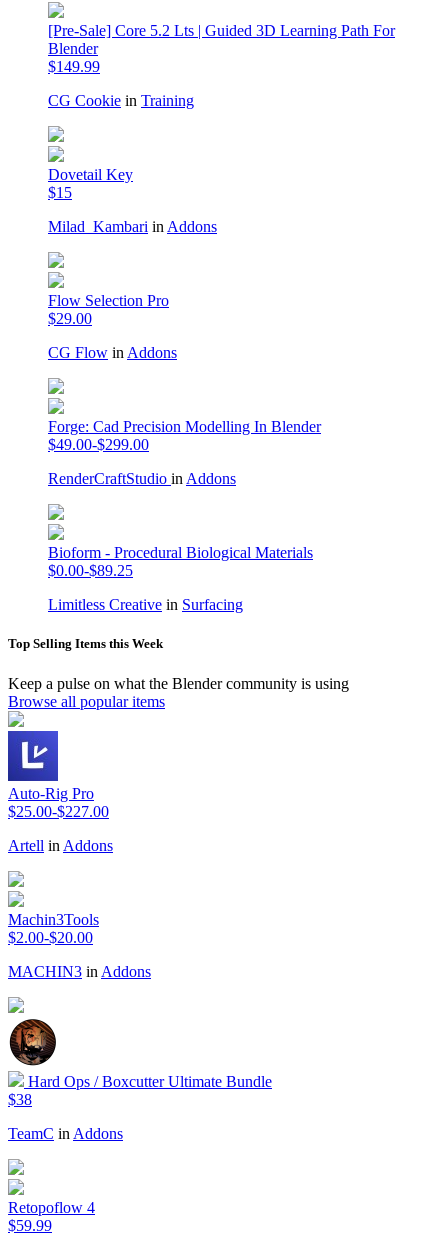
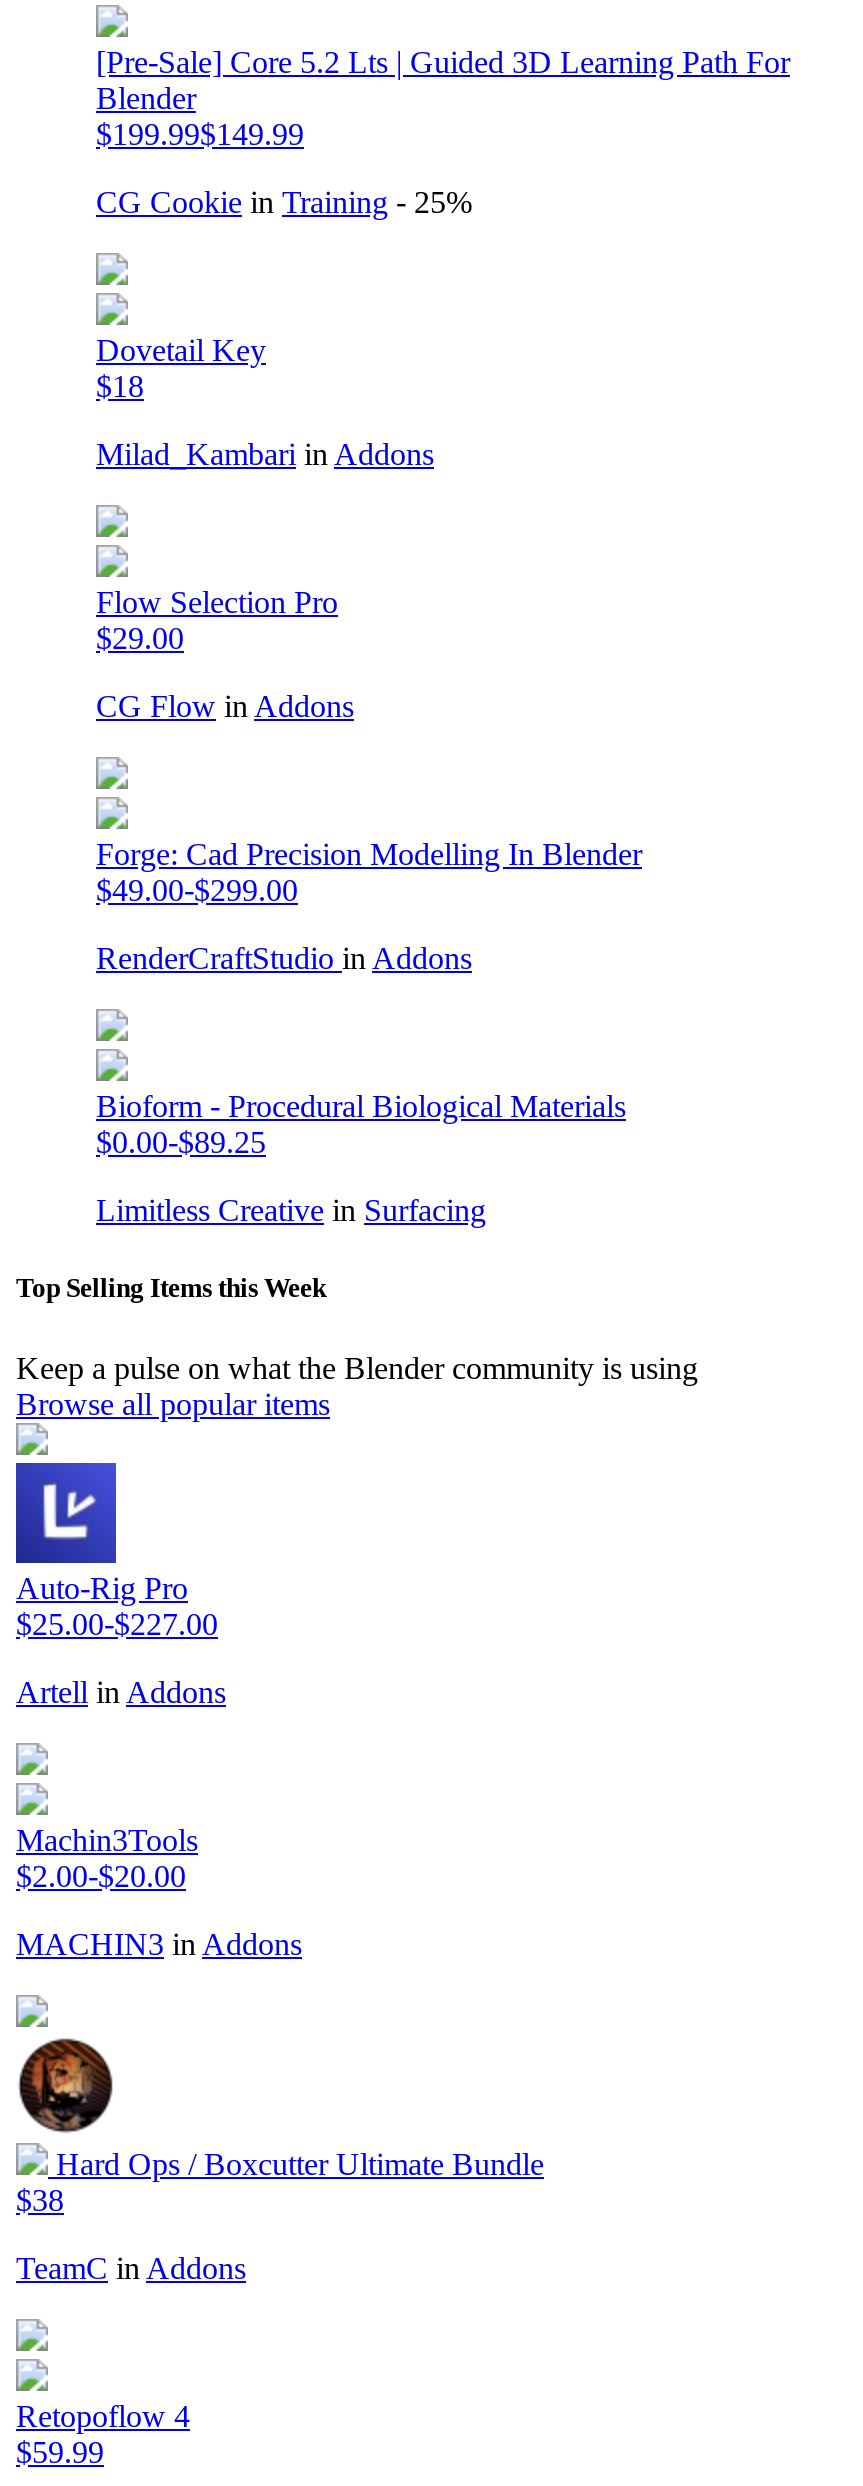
[48,58,100,75] $149.99 -> [96,117,304,151] $199.99$149.99
[48,92,194,109] CG Cookie in Training -> [96,185,472,219] CG Cookie in Training - 25%
[48,184,72,201] $15 -> [96,369,144,403] $18

